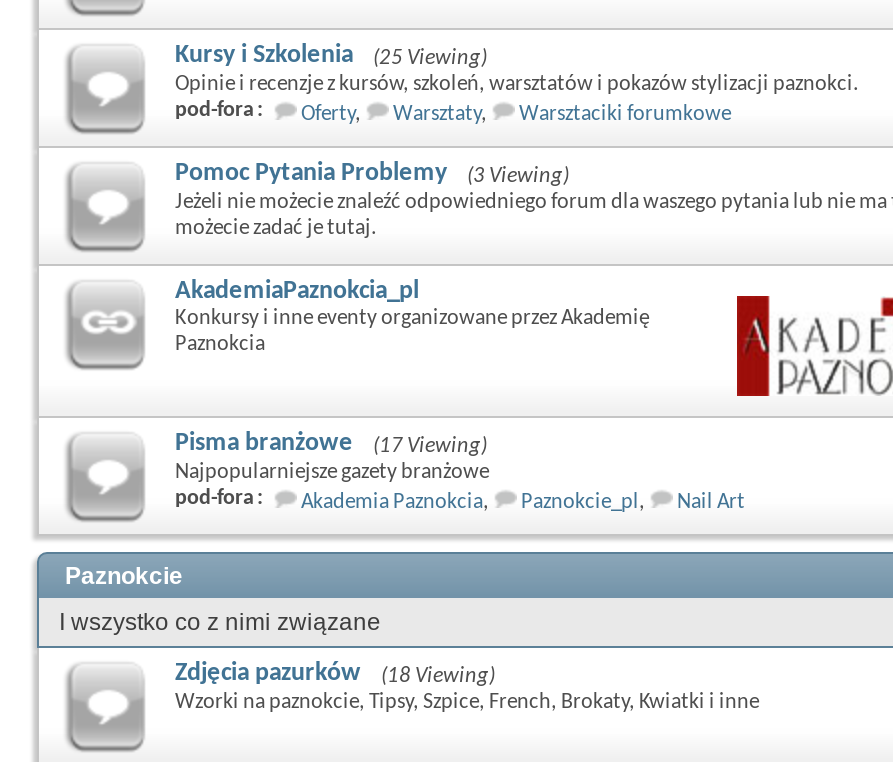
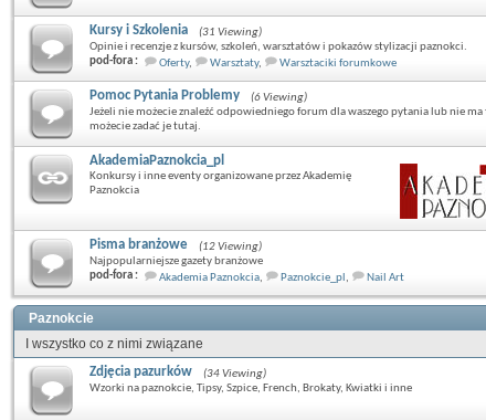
[175,42,487,70] Kursy i Szkolenia (25 Viewing) -> [89,23,262,39] Kursy i Szkolenia (31 Viewing)
[175,160,569,188] Pomoc Pytania Problemy (3 Viewing) -> [89,88,307,104] Pomoc Pytania Problemy (6 Viewing)
[175,430,487,458] Pisma branżowe (17 Viewing) -> [89,238,262,253] Pisma branżowe (12 Viewing)
[175,660,495,688] Zdjęcia pazurków (18 Viewing) -> [89,365,266,380] Zdjęcia pazurków (34 Viewing)

